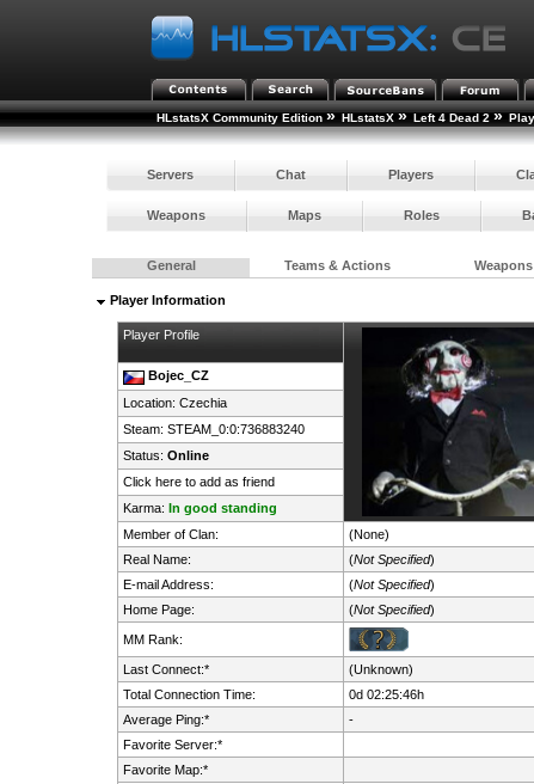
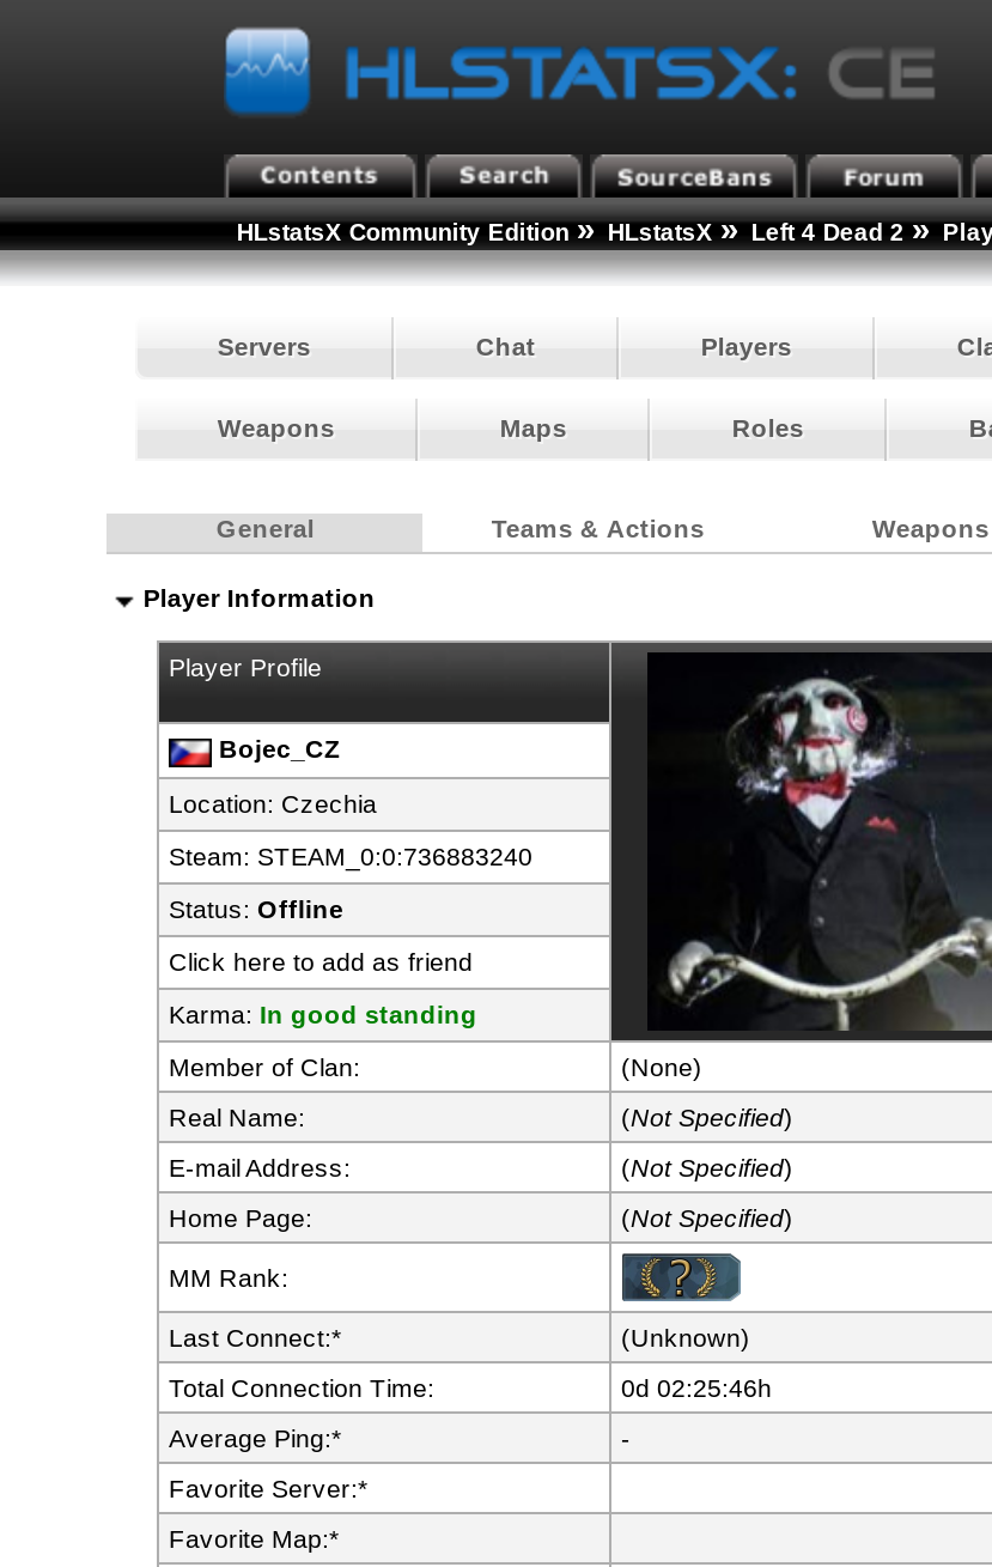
[123,449,209,463] Status: Online -> [169,895,343,924] Status: Offline

